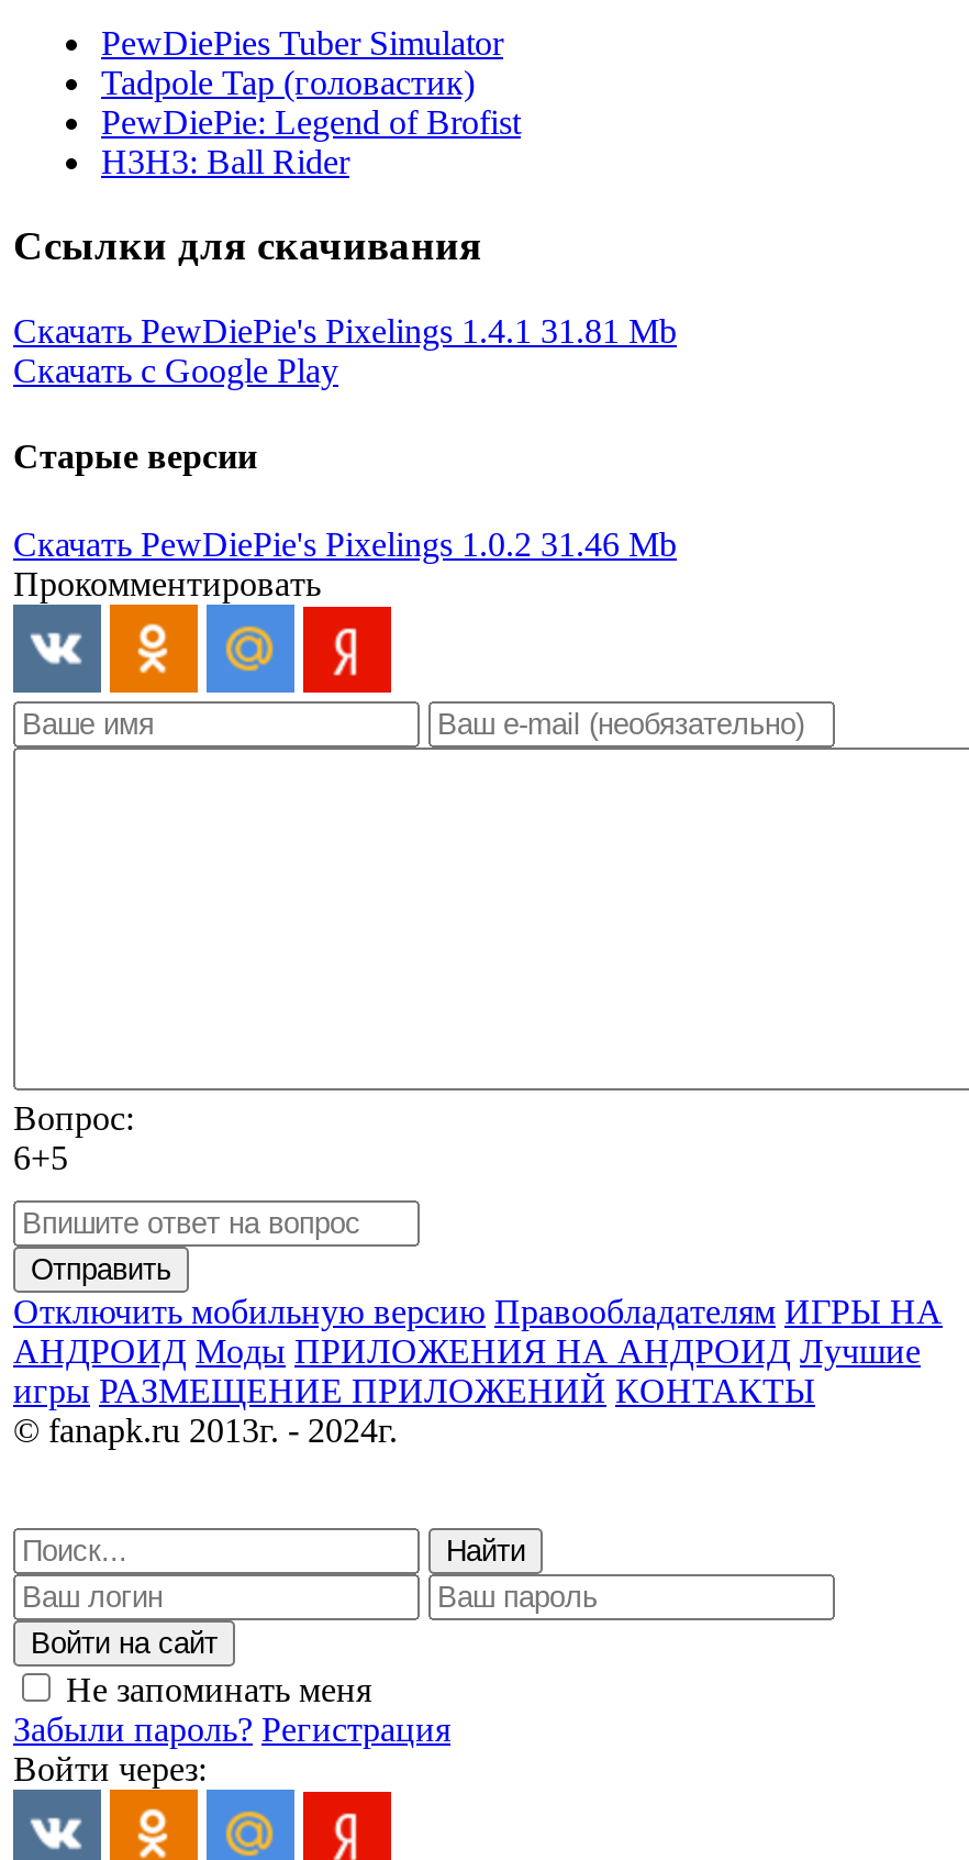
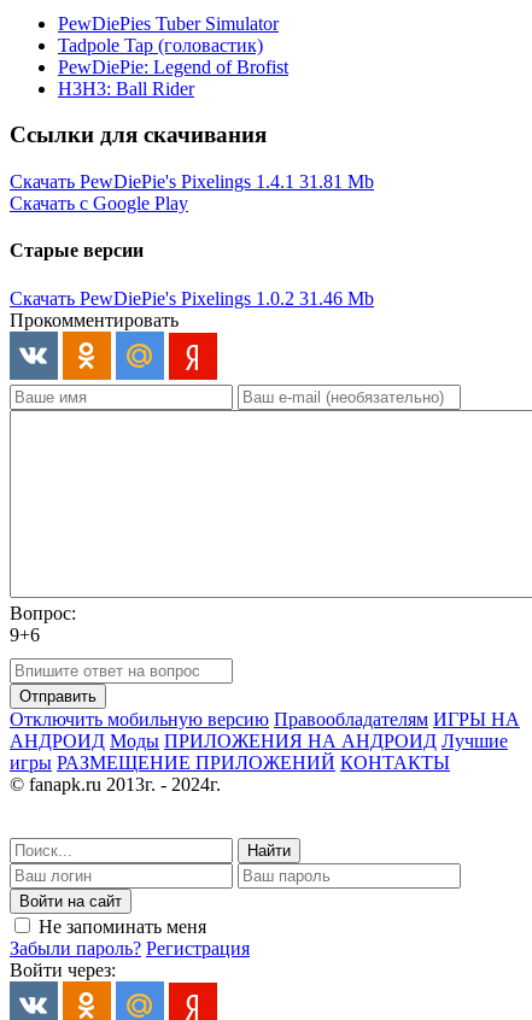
[13,1138,68,1175] 6+5 -> [10,624,40,645] 9+6

